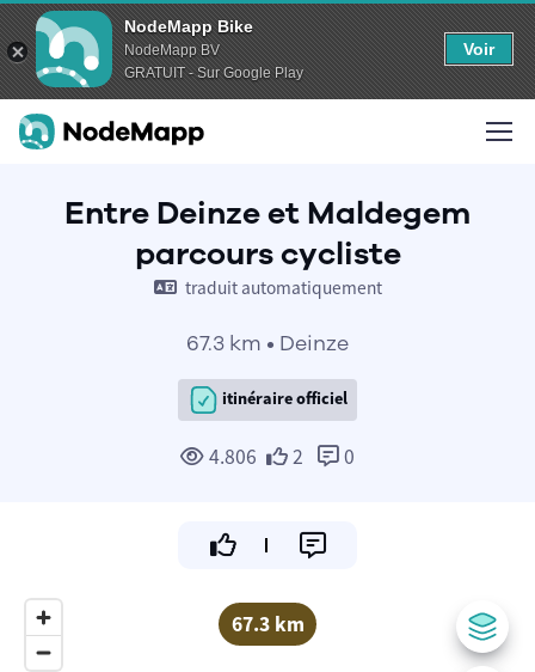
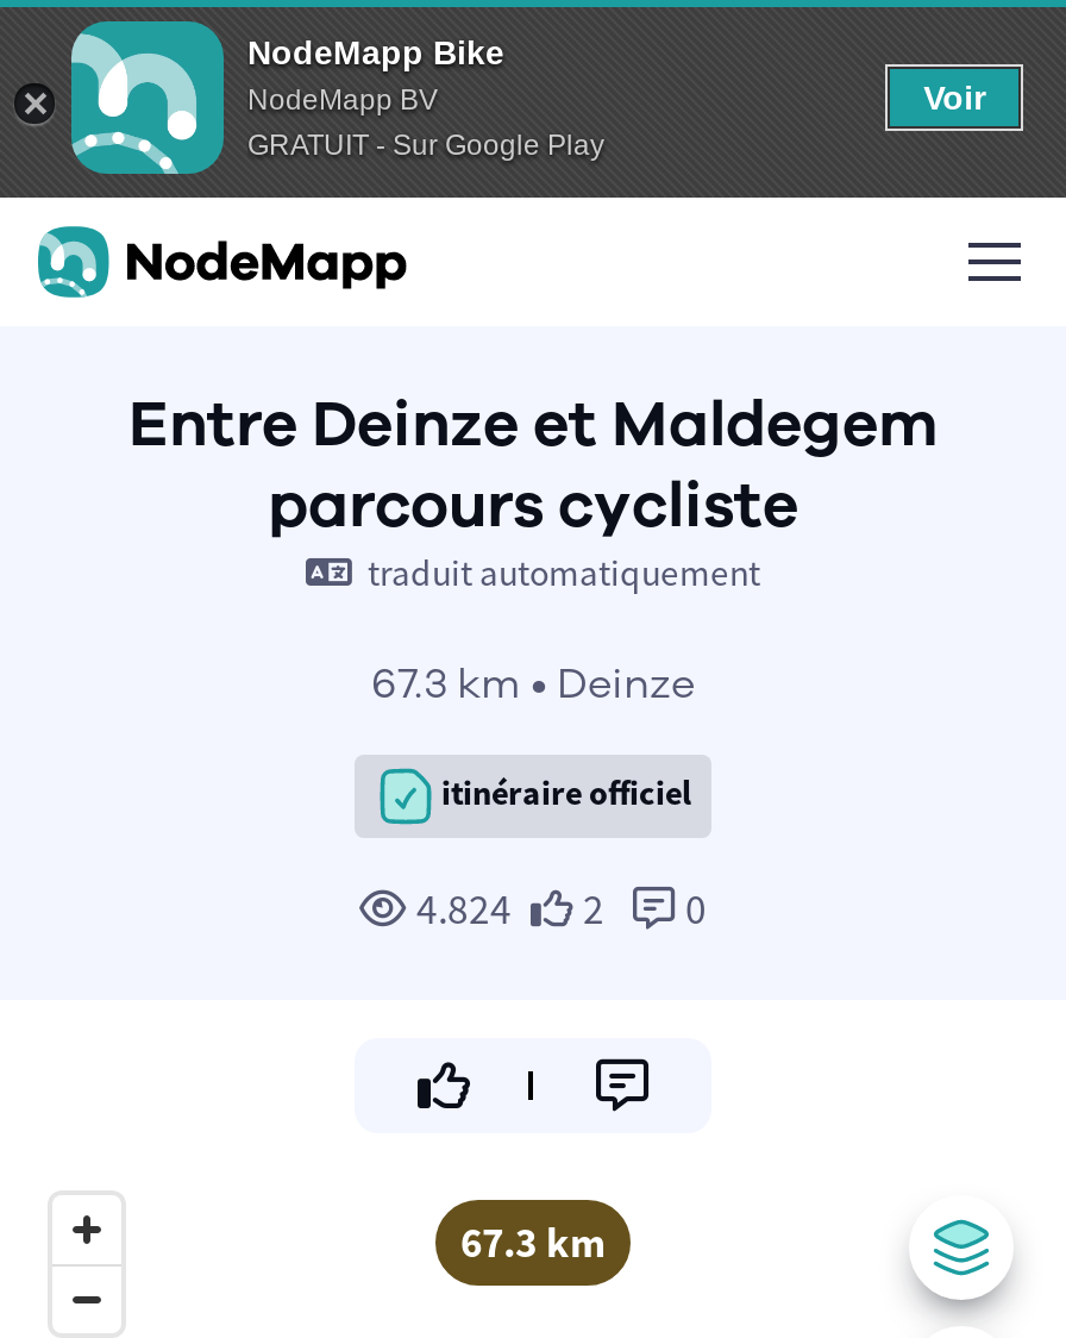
[209,444,355,470] 4.806 2 0 -> [416,883,707,936] 4.824 2 0

